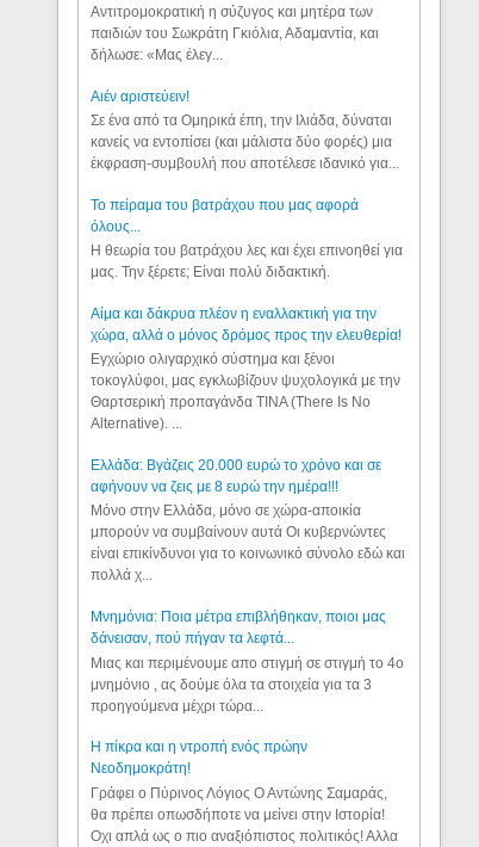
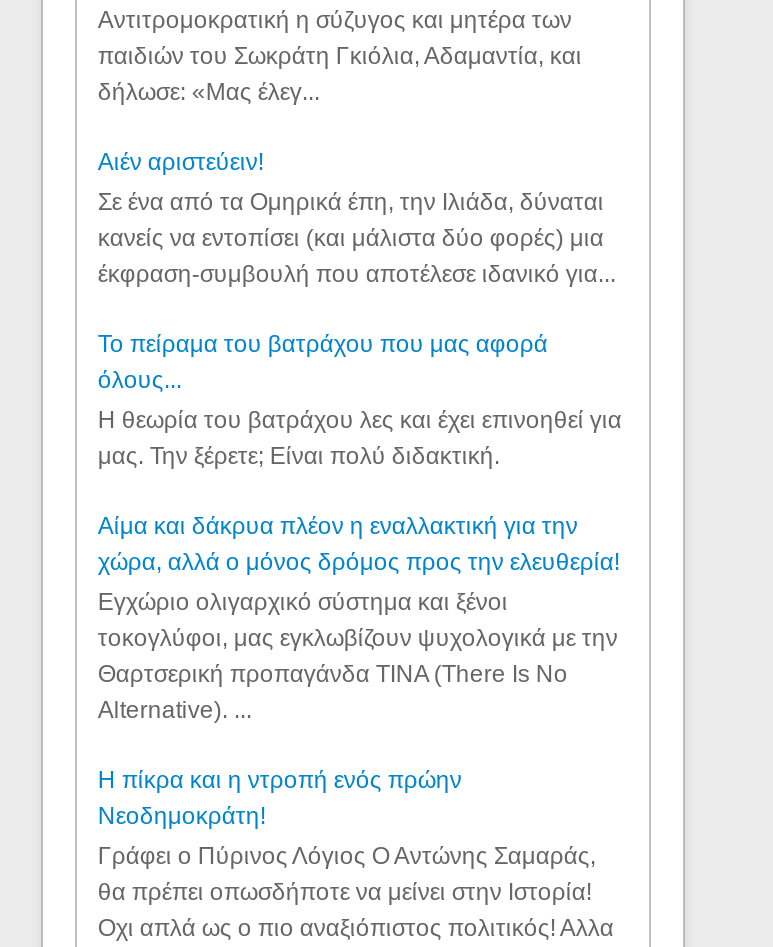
[91,457,405,714] Ελλάδα: Βγάζεις 20.000 ευρώ το χρόνο και σε | αφήνουν να ζεις με 8 ευρώ την ημέρα!!! | Μόνο στην Ελλάδα, μόνο σε χώρα-αποικία | μπορούν να συμβαίνουν αυτά Οι κυβερνώντες | είναι επικίνδυνοι για το κοινωνικό σύνολο εδώ και | πολλά χ... | Μνημόνια: Ποια μέτρα επιβλήθηκαν, ποιοι μας | δάνεισαν, πού πήγαν τα λεφτά... | Μιας και περιμένουμε απο στιγμή σε στιγμή το 4ο | μνημόνιο , ας δούμε όλα τα στοιχεία για τα 3 | προηγούμενα μέχρι τώρα... -> none

